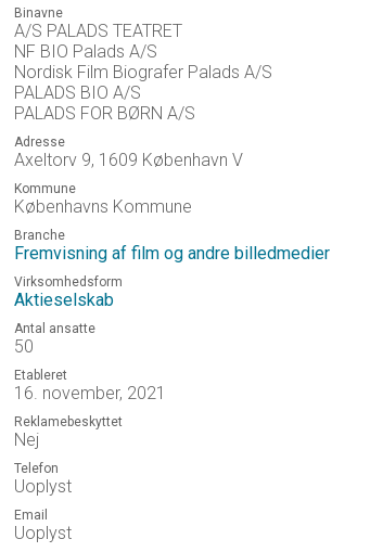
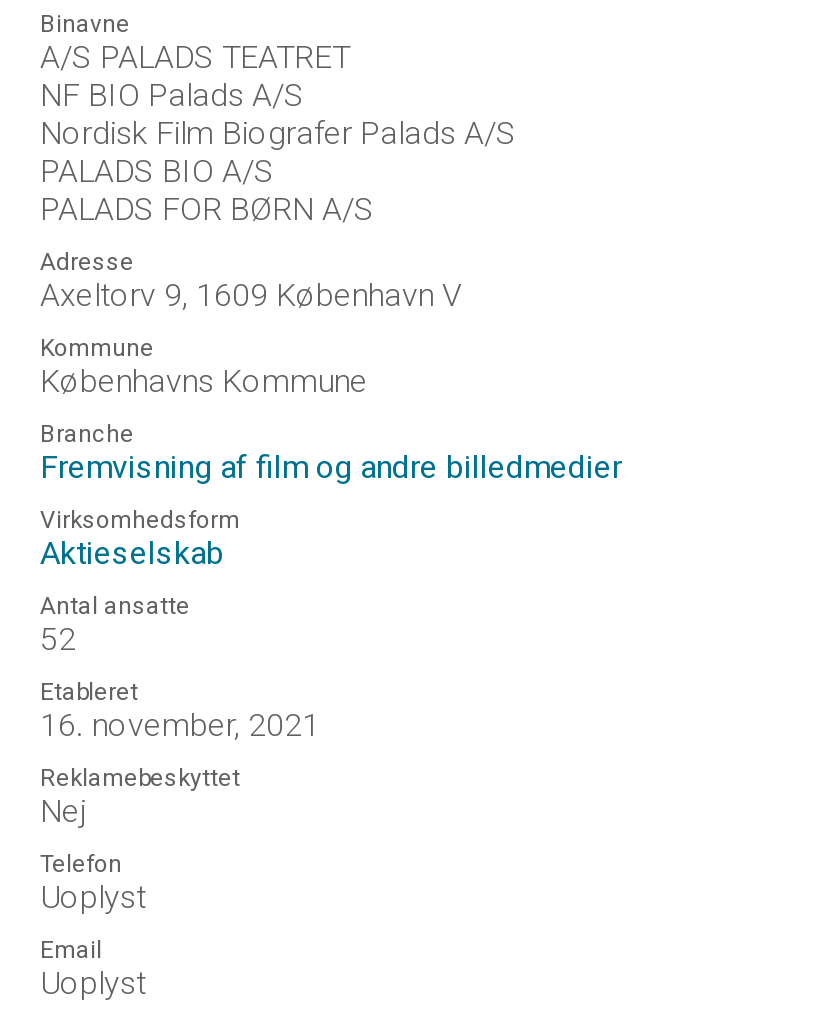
[14,336,34,357] 50 -> [40,620,76,658] 52

